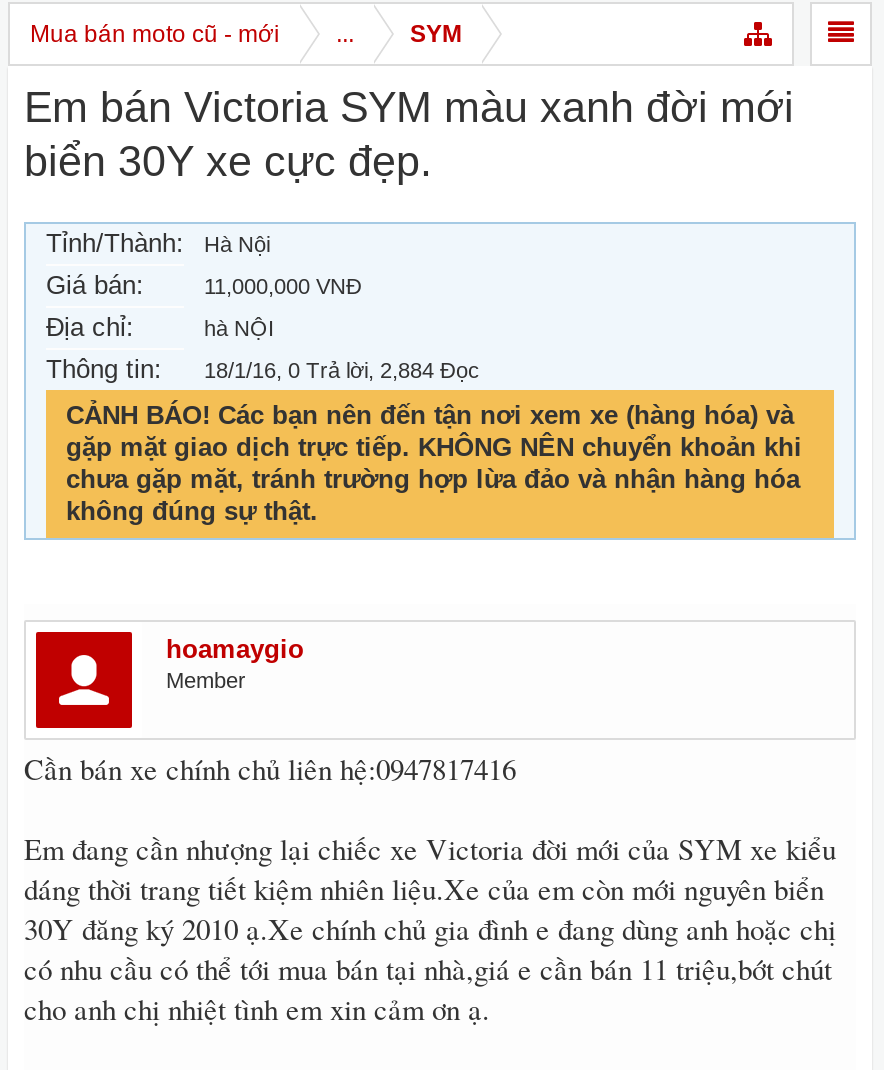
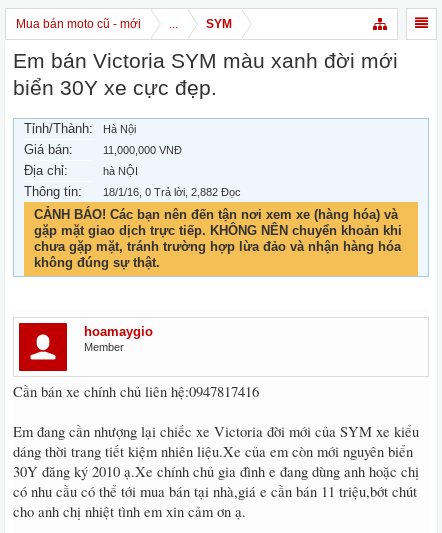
[46,354,480,384] Thông tin: 18/1/16, 0 Trả lời, 2,884 Đọc -> [24,184,241,199] Thông tin: 18/1/16, 0 Trả lời, 2,882 Đọc

